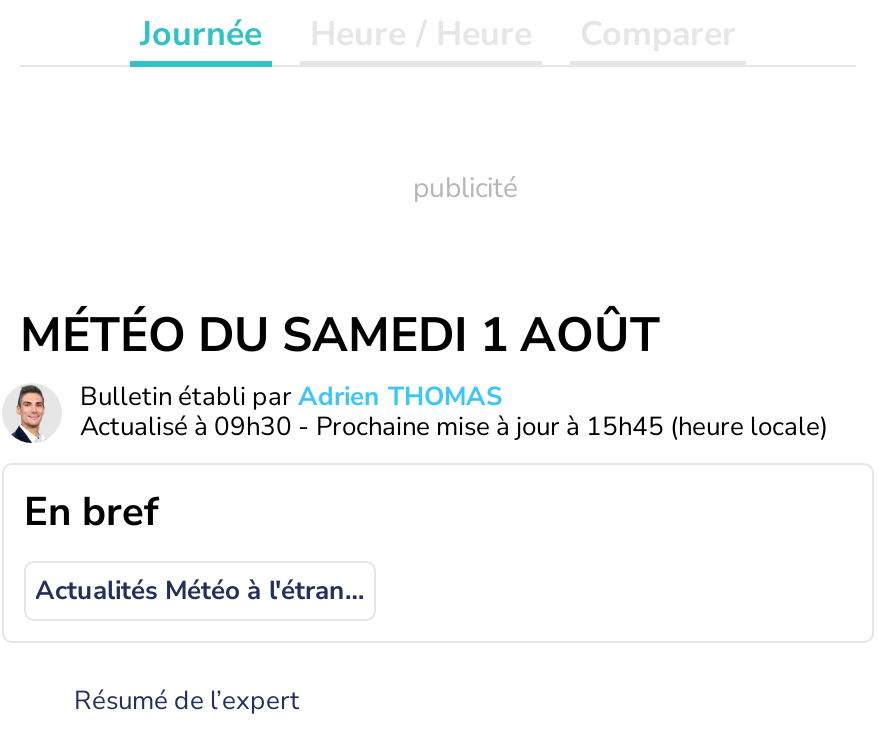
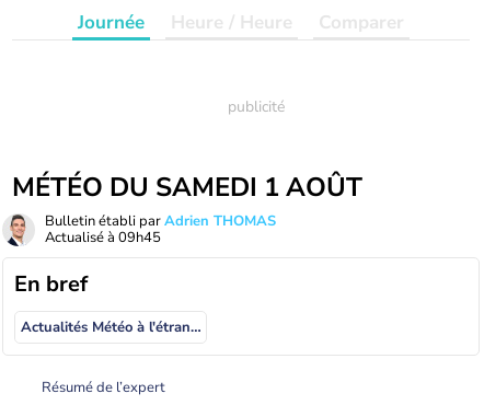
[80,409,828,445] Actualisé à 09h30 - Prochaine mise à jour à 15h45 (heure locale) -> [45,228,161,247] Actualisé à 09h45

